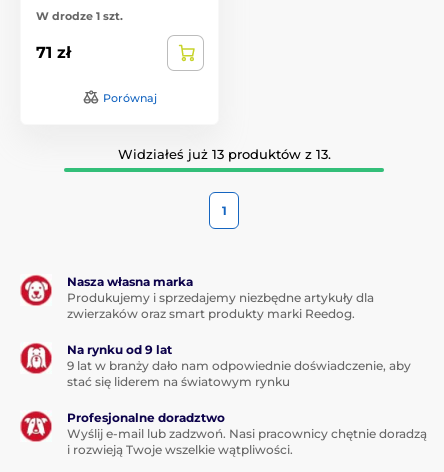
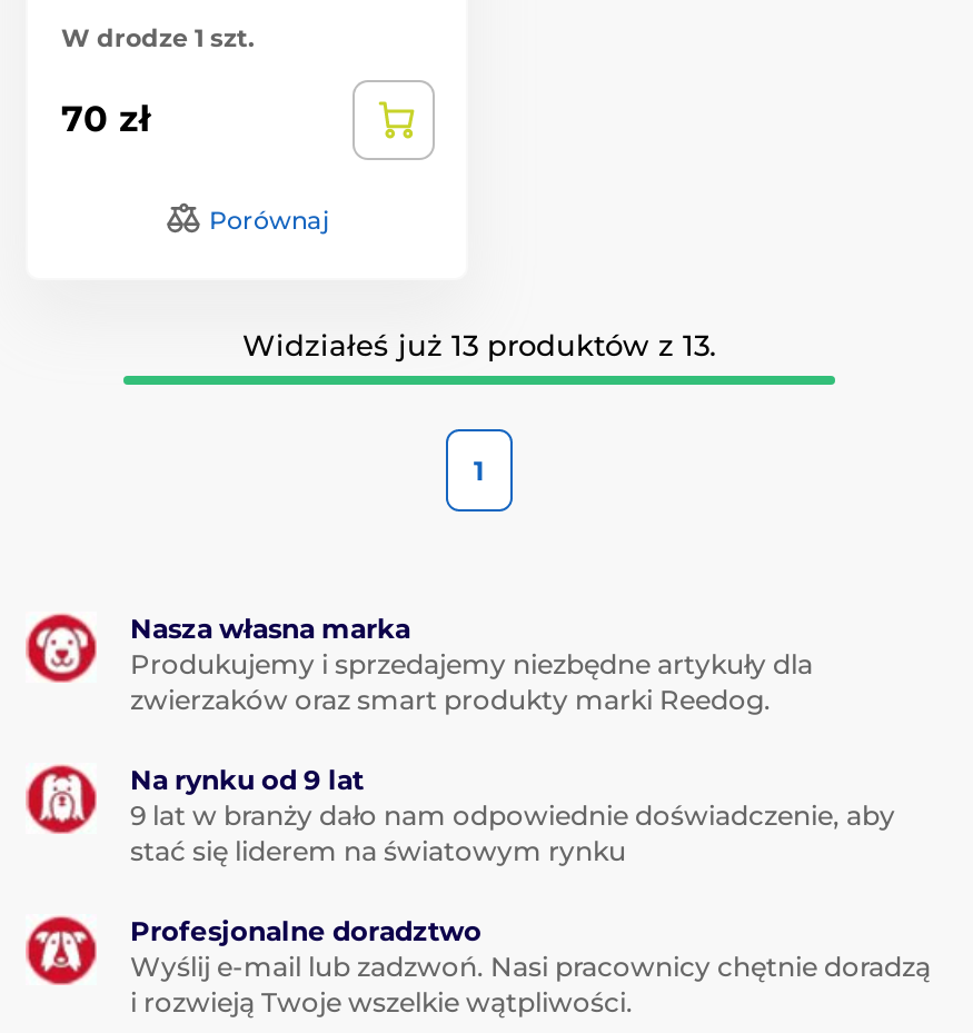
[36,43,71,62] 71 zł -> [61,98,150,140] 70 zł

